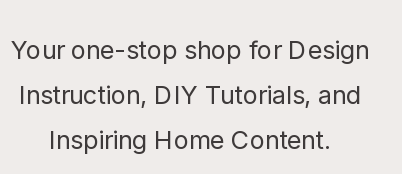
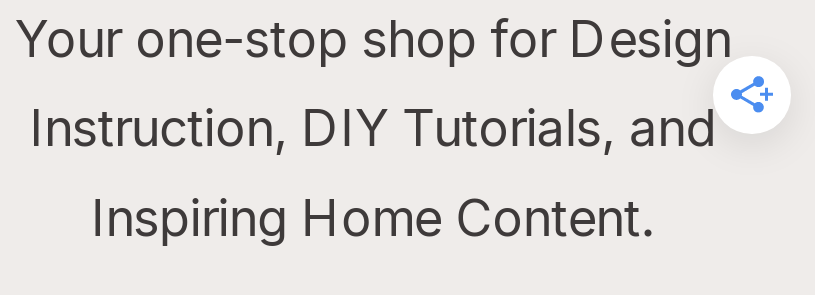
none -> [715,58,789,132] [image]

